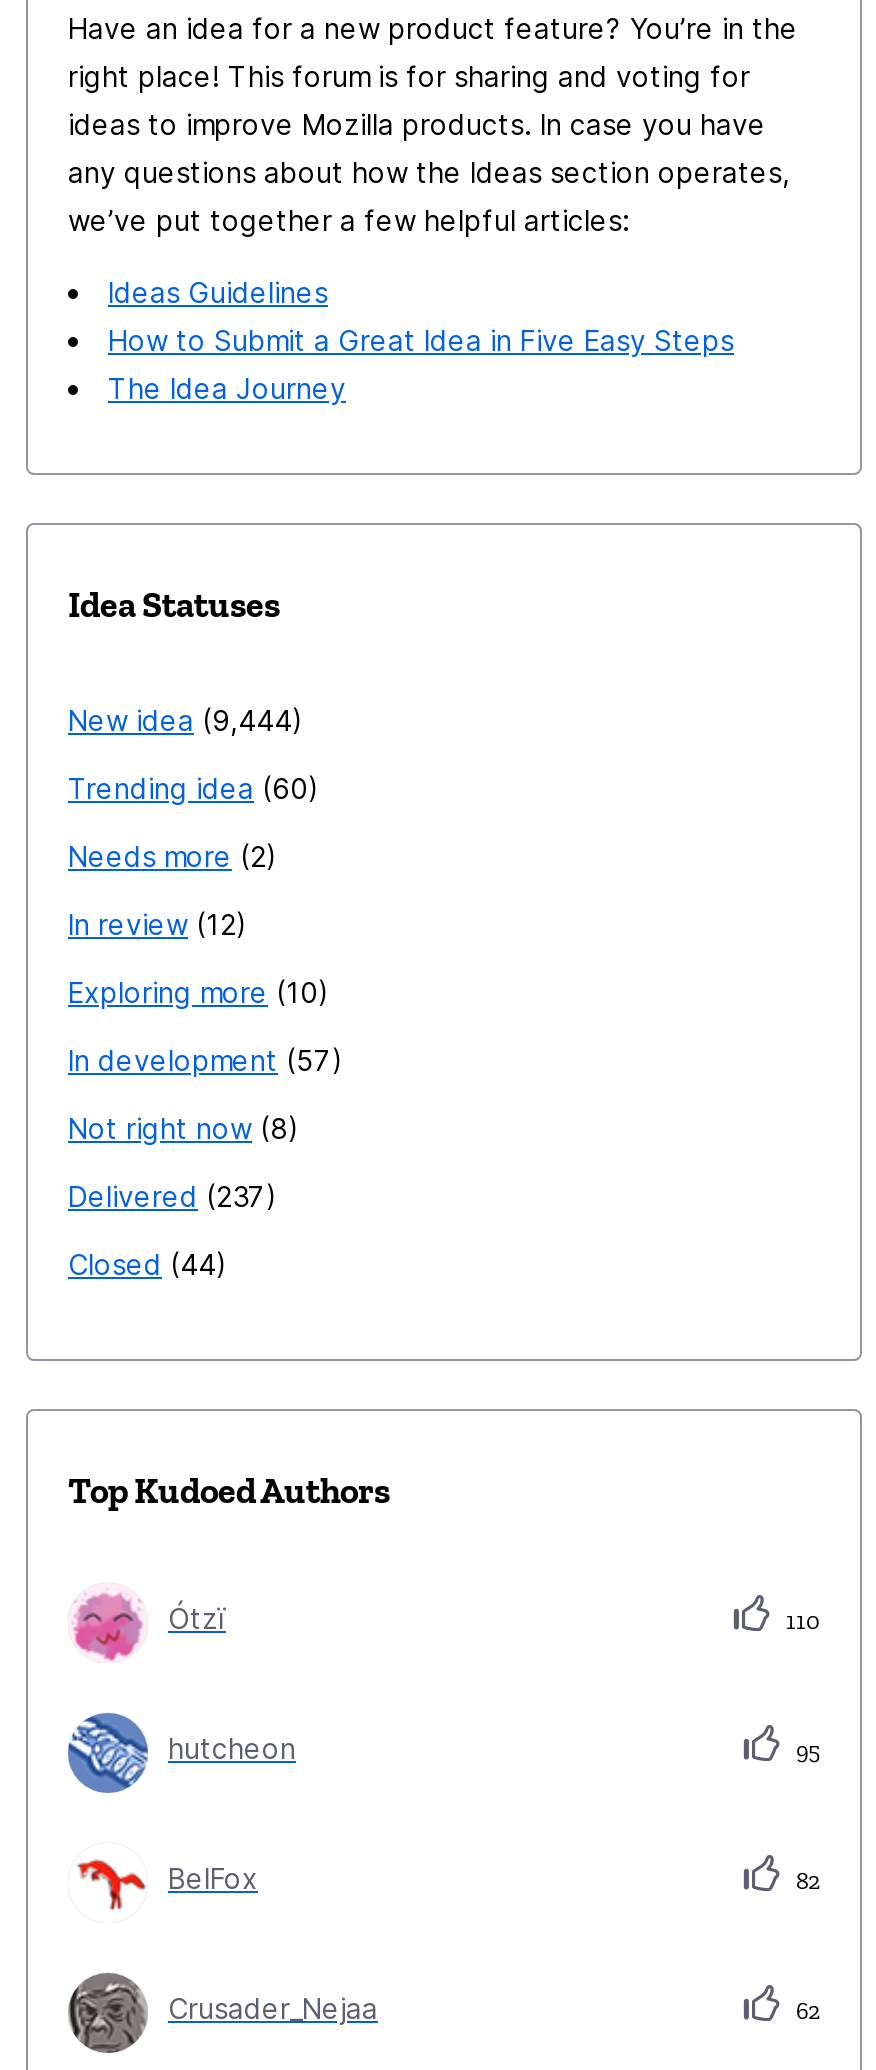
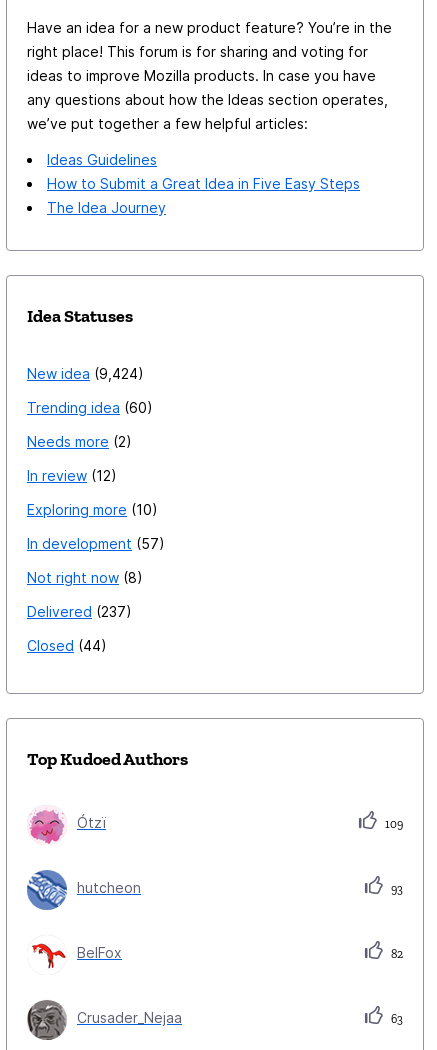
[68,703,292,737] New idea 9,444 -> [27,365,138,382] New idea 9,424
[780,1607,820,1635] 110 -> [382,817,403,831] 109
[790,1737,820,1765] 95 -> [388,882,403,896] 93
[790,1997,820,2025] 62 -> [388,1012,403,1026] 63

